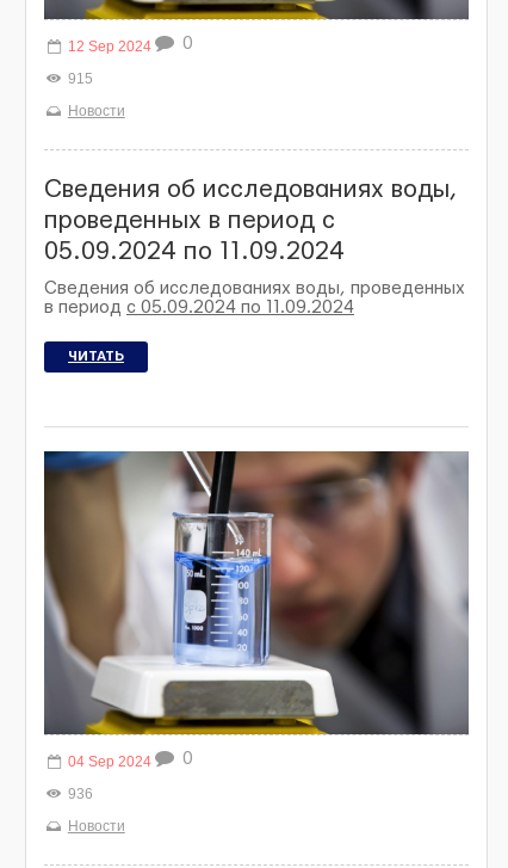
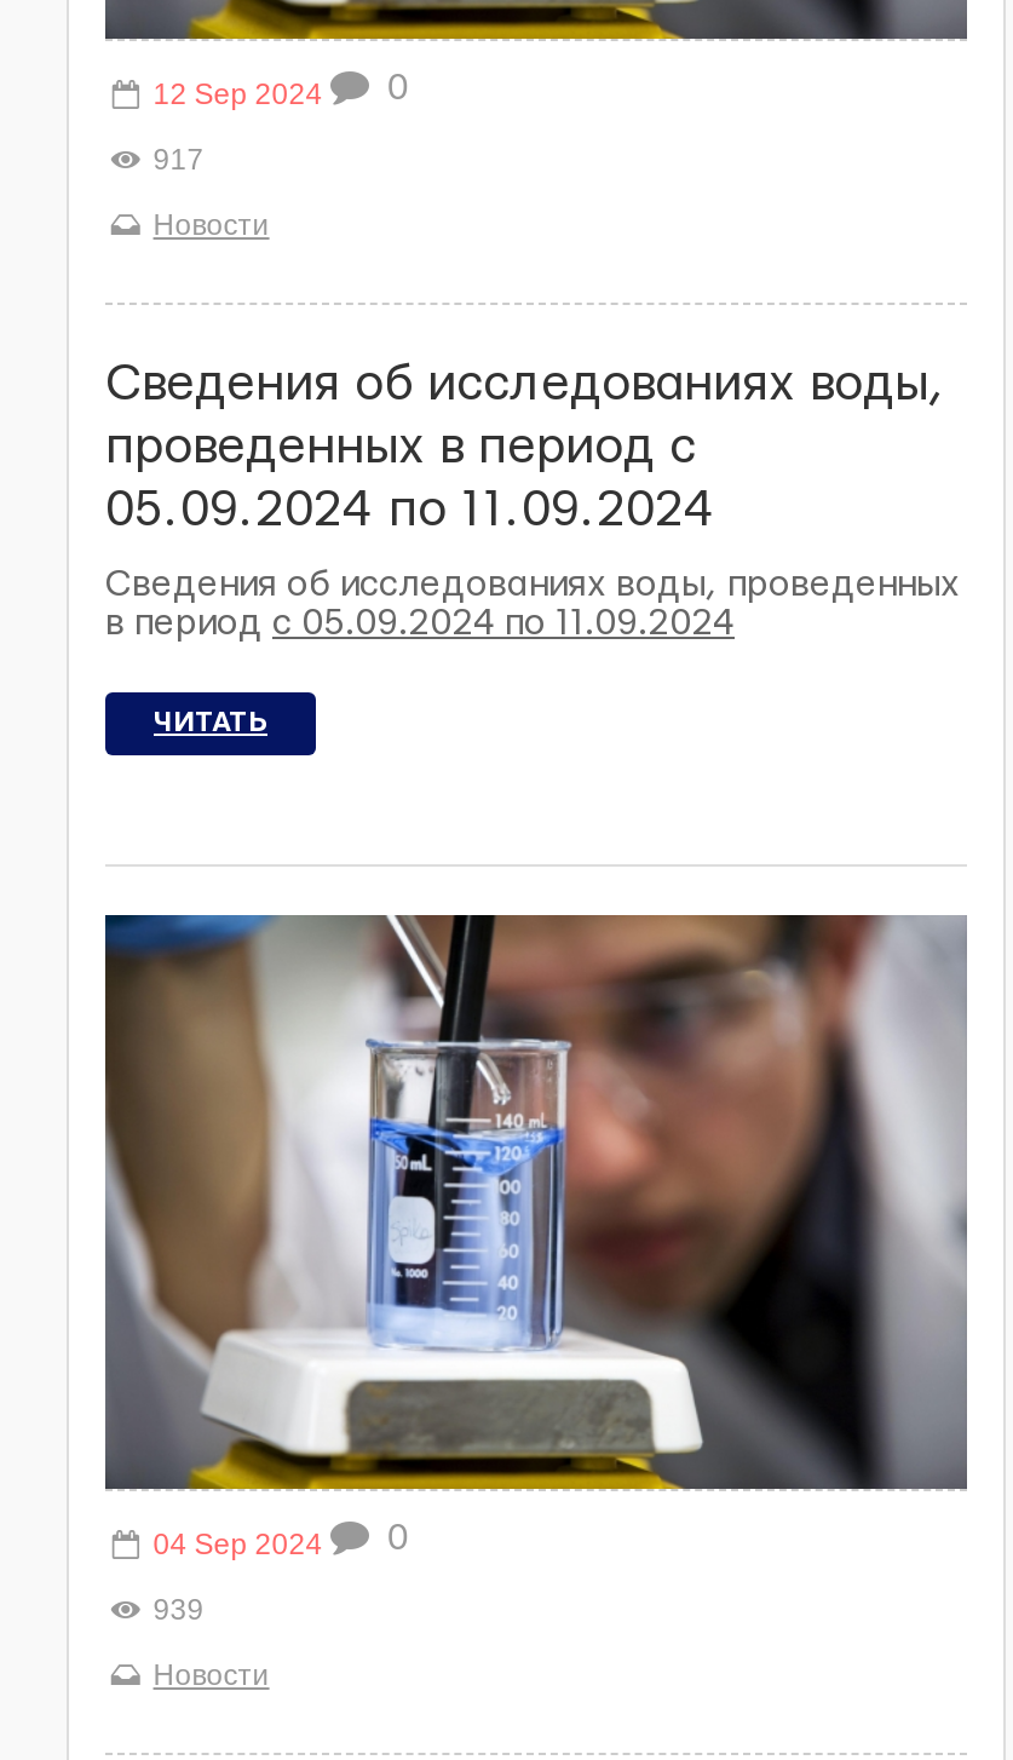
[64,70,93,87] 915 -> [146,142,204,176] 917
[64,785,93,802] 936 -> [146,1593,204,1627] 939

